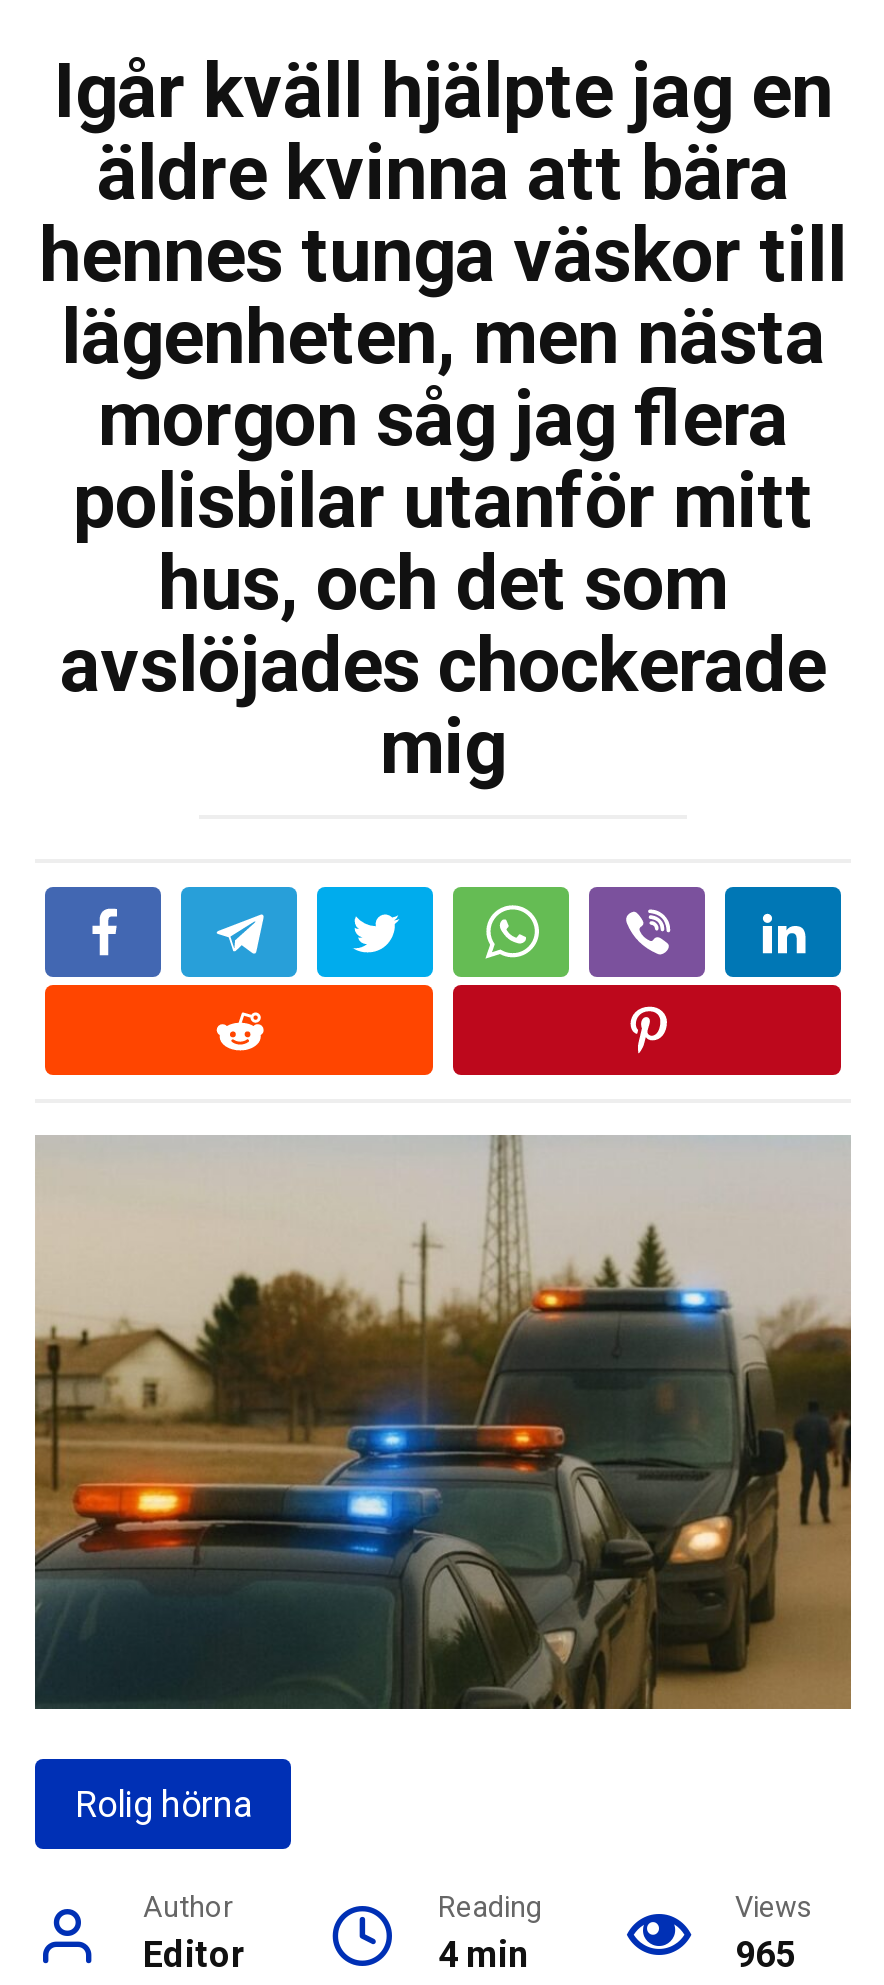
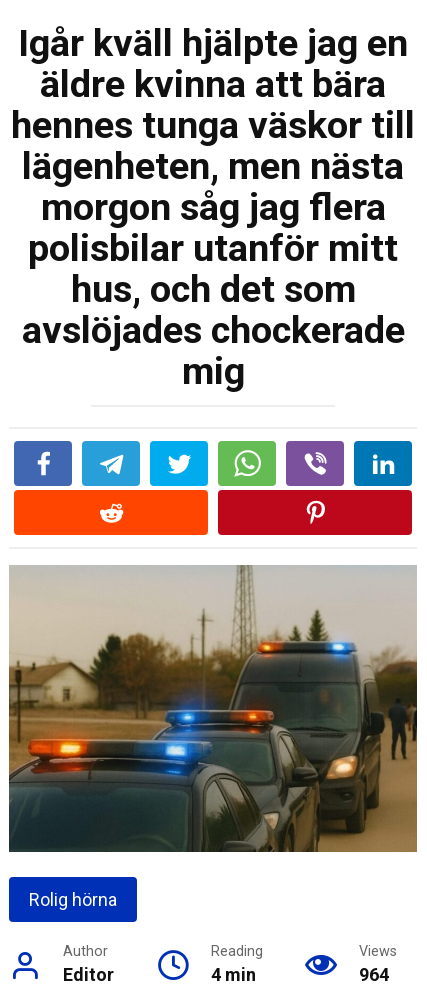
[735,1934,795,1976] 965 -> [359,964,389,985] 964

